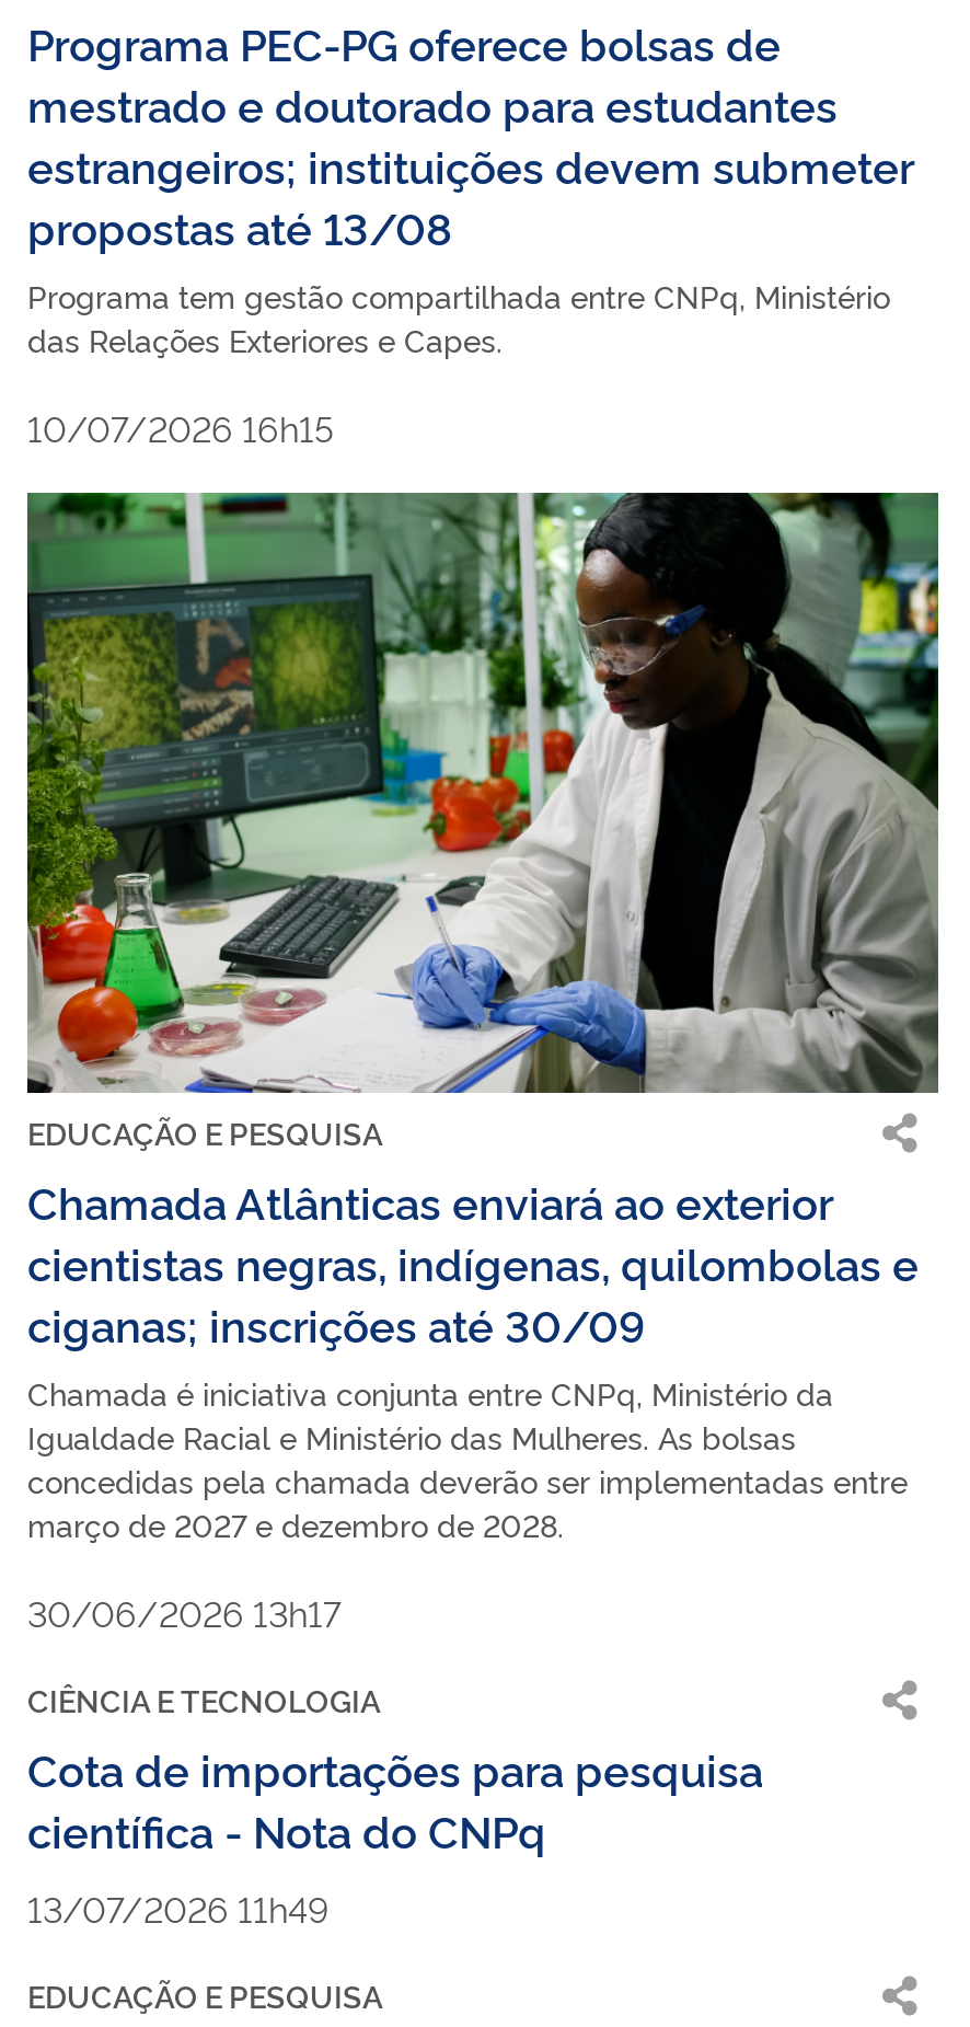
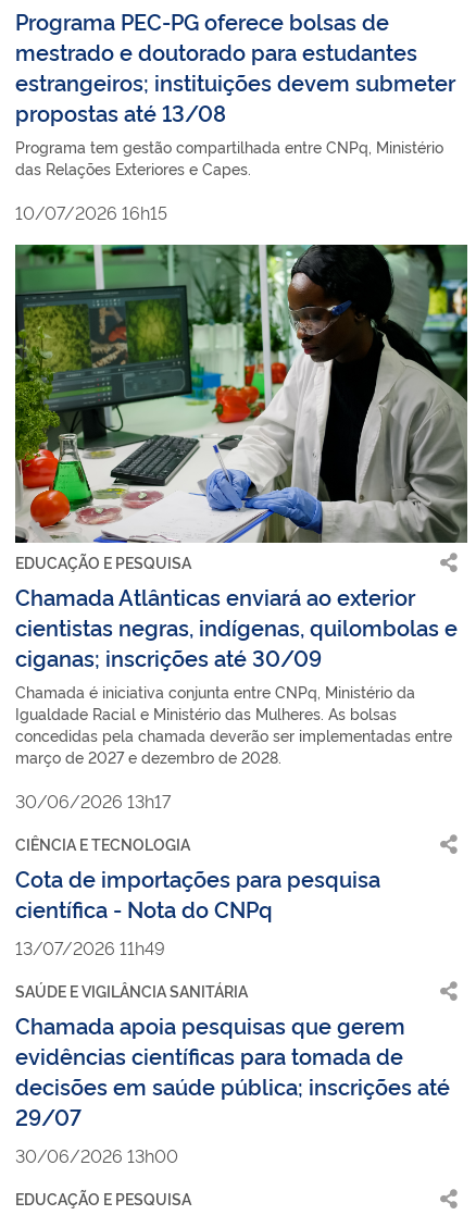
none -> [15,980,450,1167] SAÚDE E VIGILÂNCIA SANITÁRIA | Chamada apoia pesquisas que gerem | evidências científicas para tomada de | decisões em saúde pública; inscrições até | 29/07 | 30/06/2026 13h00

